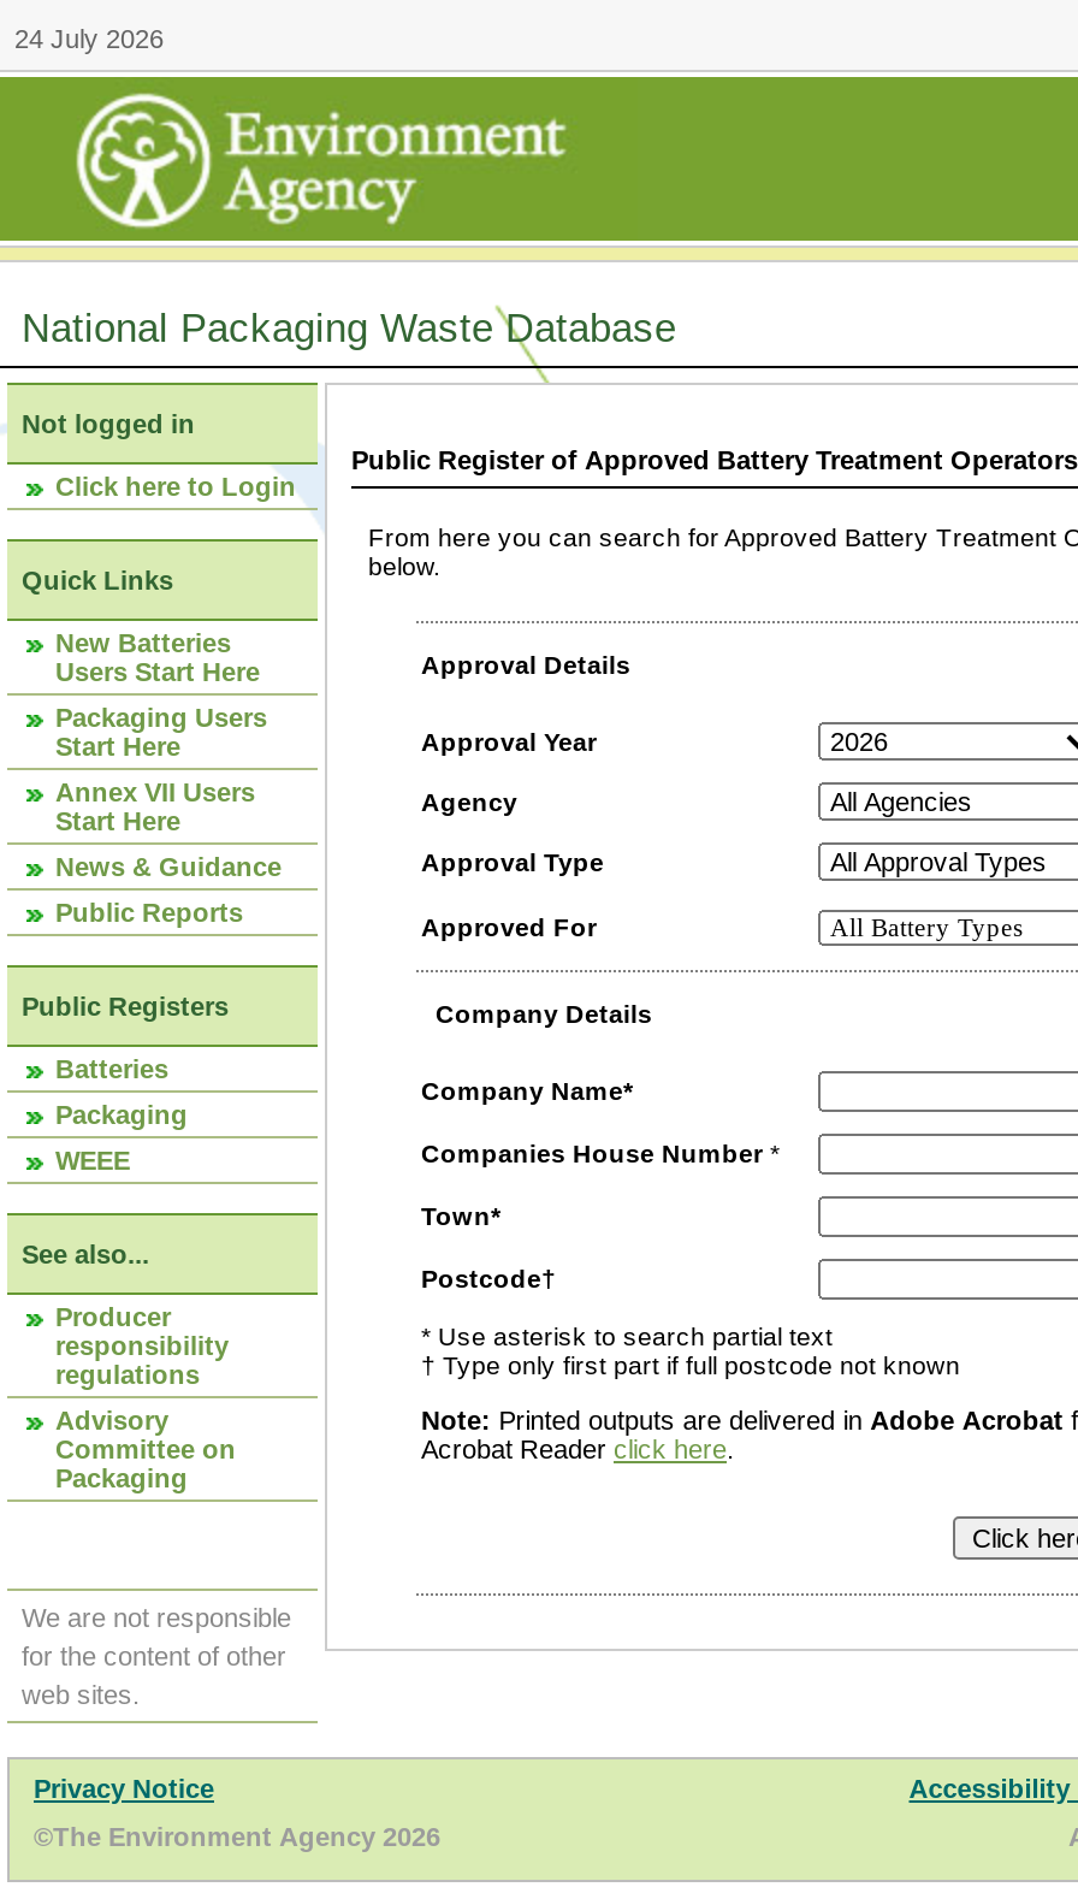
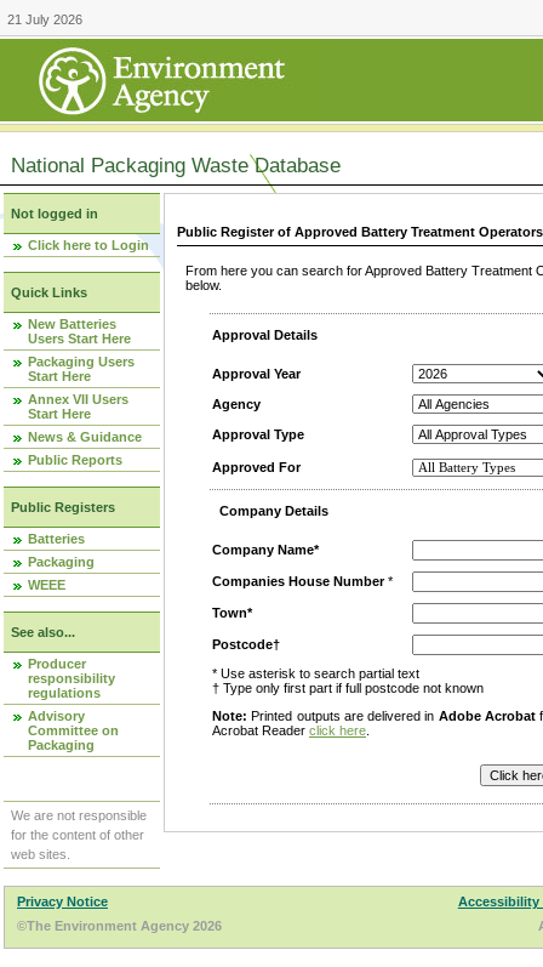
[14,24,164,53] 24 July 2026 -> [7,12,82,27] 21 July 2026

